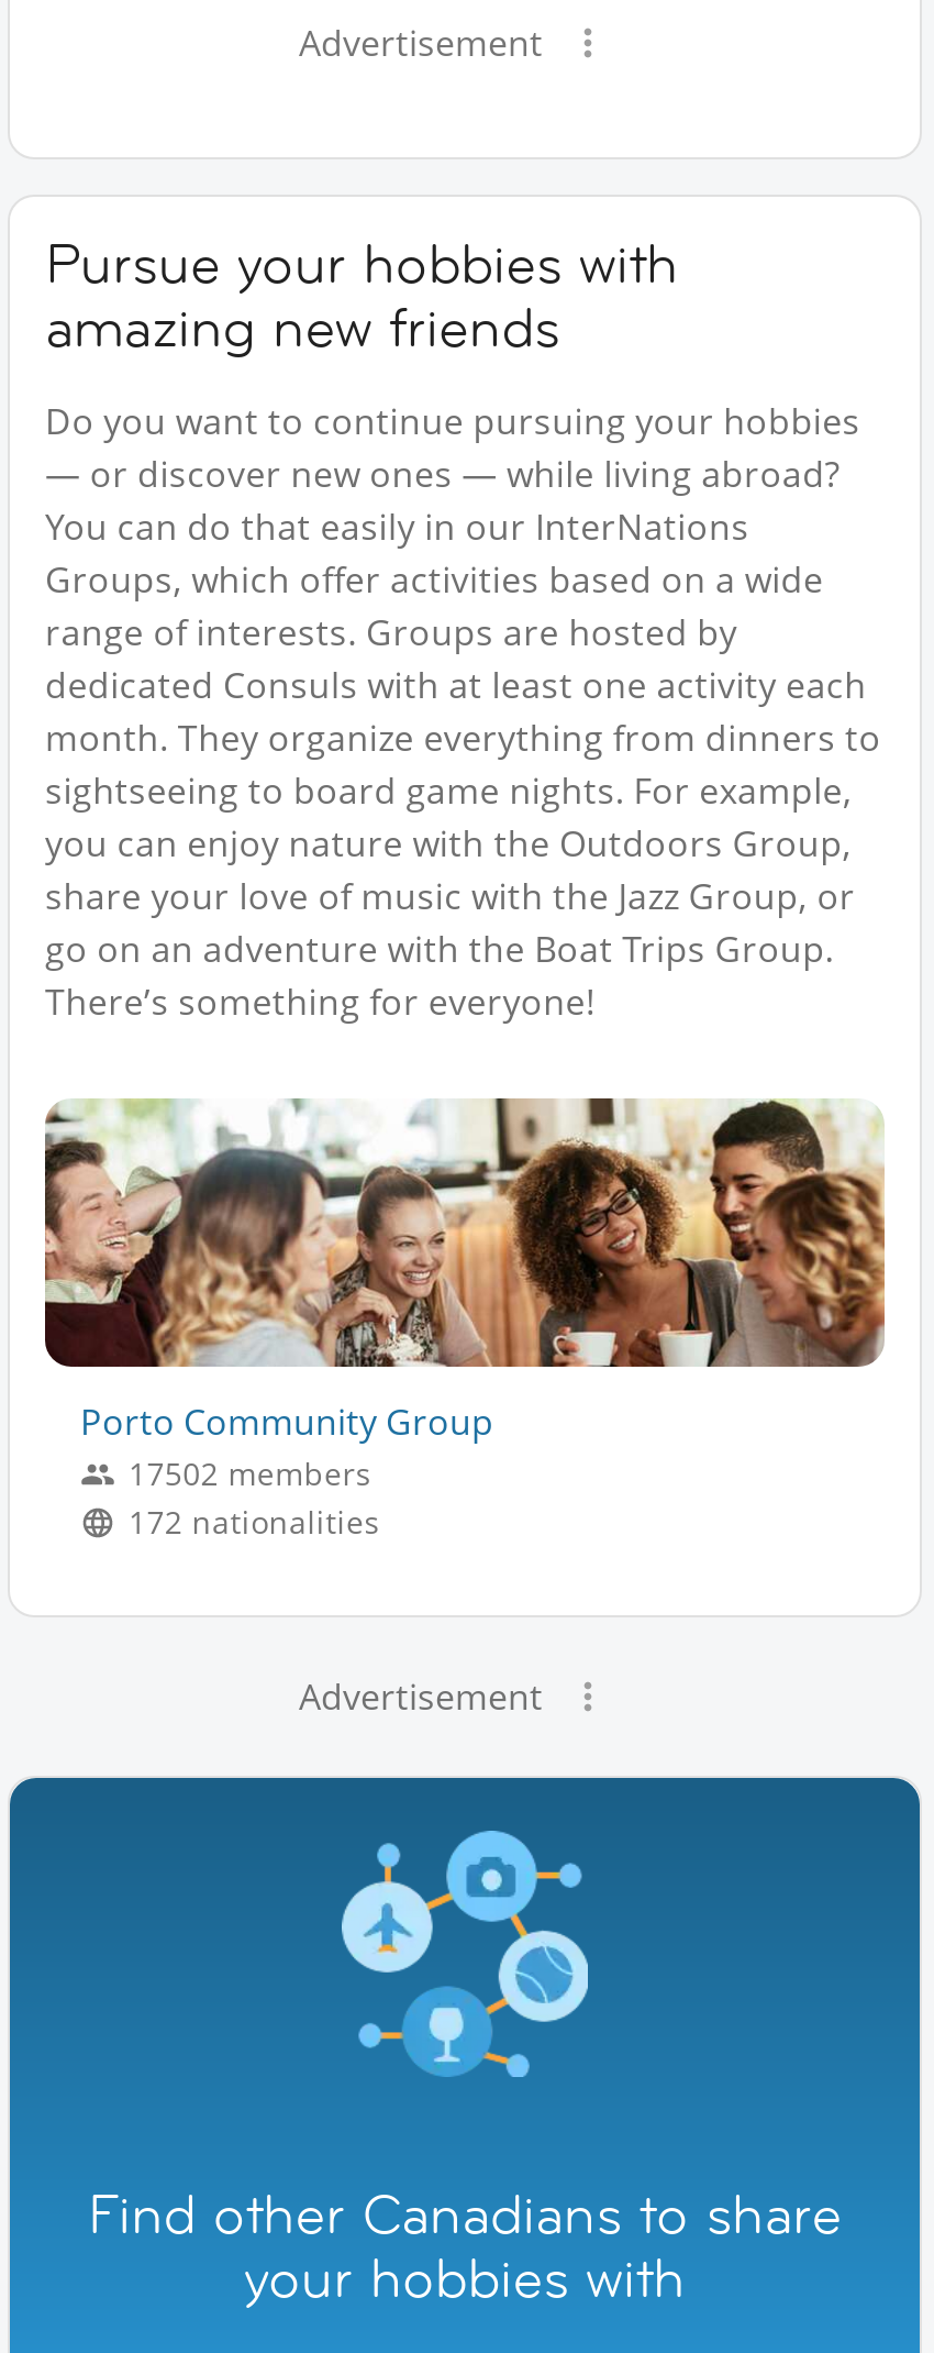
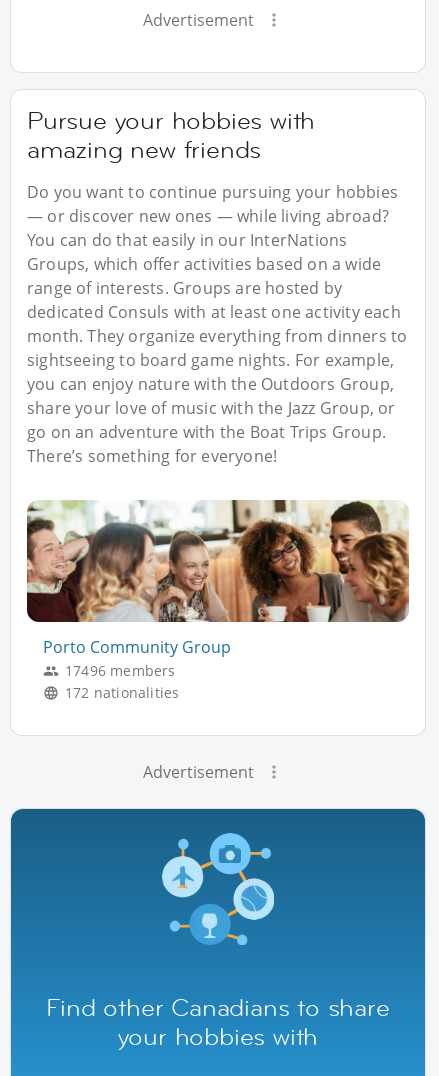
[129,1452,372,1494] 17502 members -> [65,661,176,680] 17496 members

